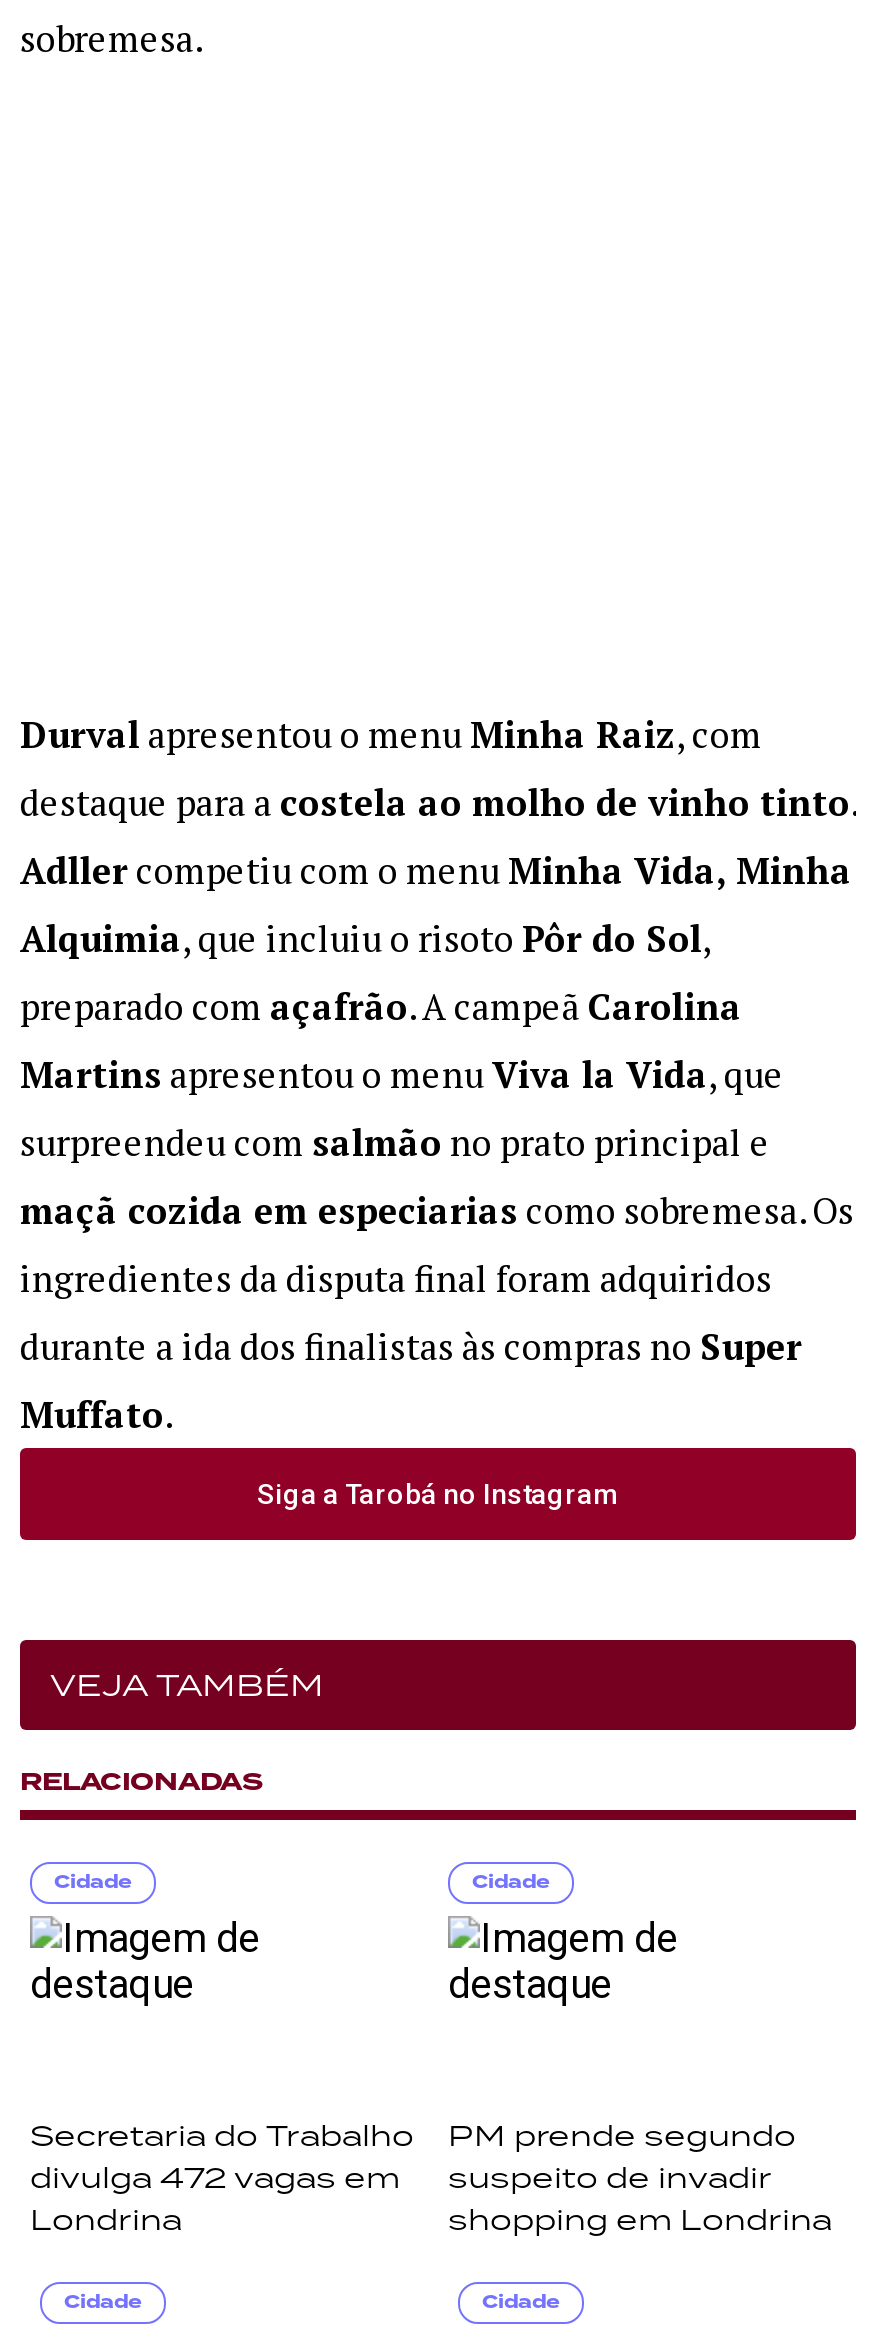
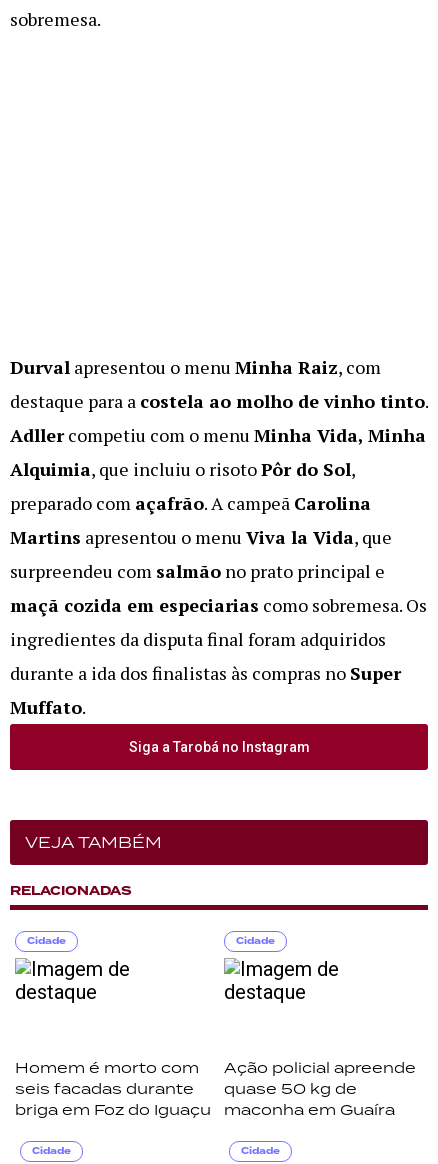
[30,2116,414,2238] Secretaria do Trabalho | divulga 472 vagas em | Londrina -> [15,1058,211,1119] Homem é morto com | seis facadas durante | briga em Foz do Iguaçu
[448,2116,832,2238] PM prende segundo | suspeito de invadir | shopping em Londrina -> [224,1058,416,1119] Ação policial apreende | quase 50 kg de | maconha em Guaíra

